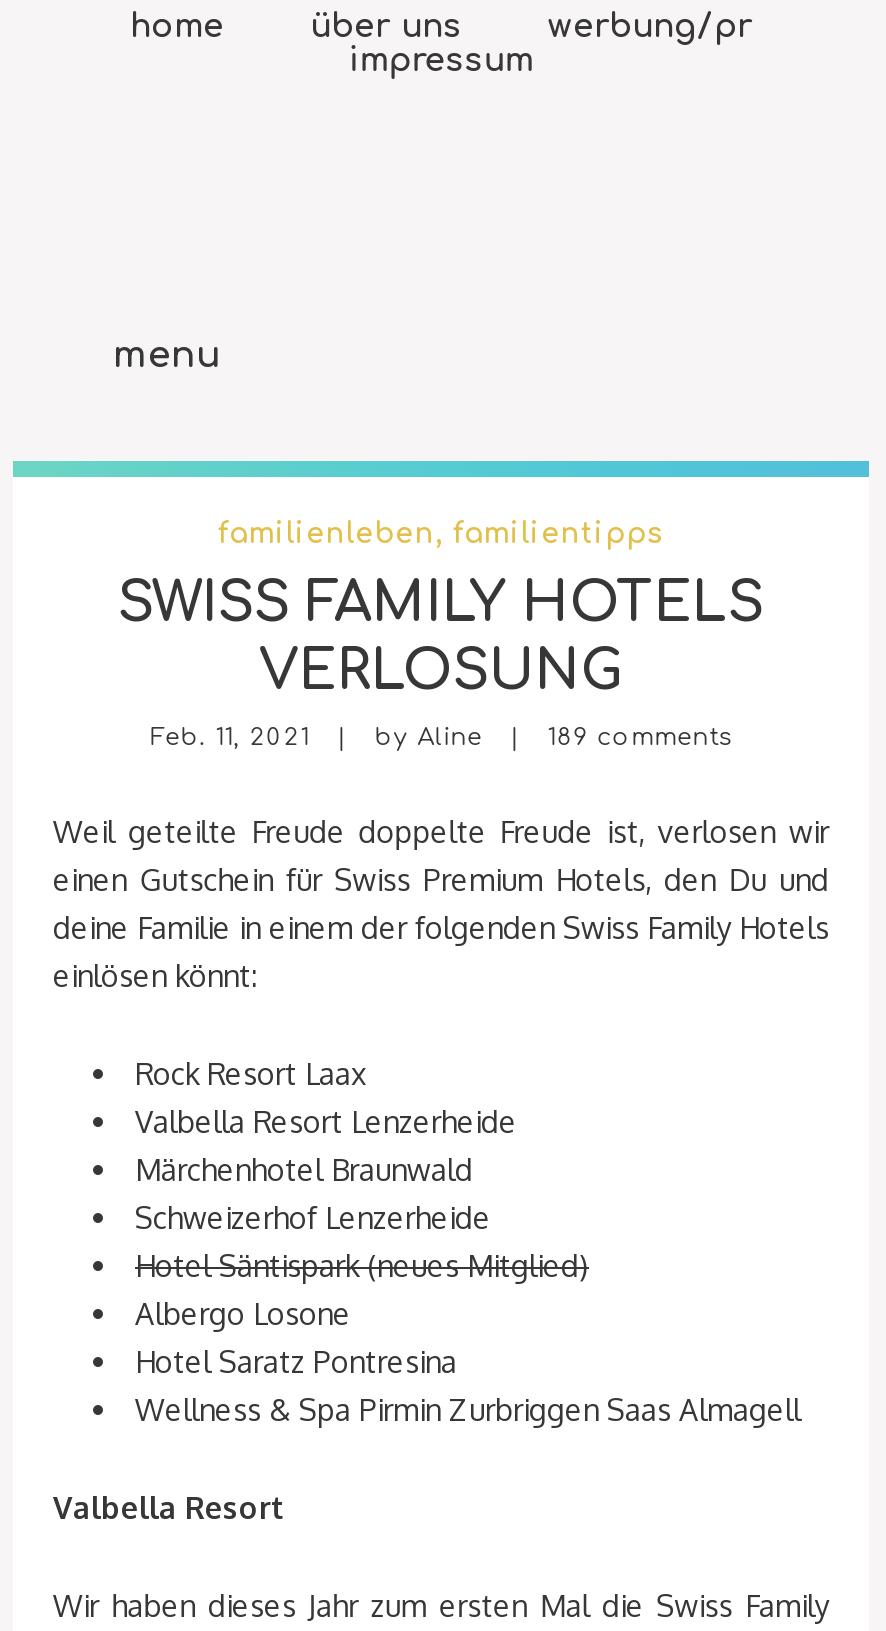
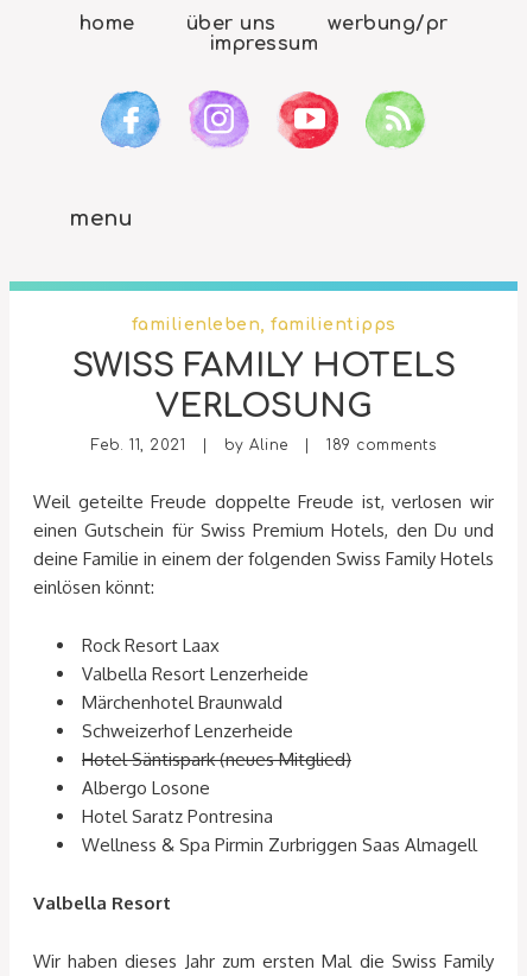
none -> [100,89,161,150] [image]
none -> [188,89,250,148] [image]
none -> [278,90,339,150] [image]
none -> [364,89,426,150] [image]

